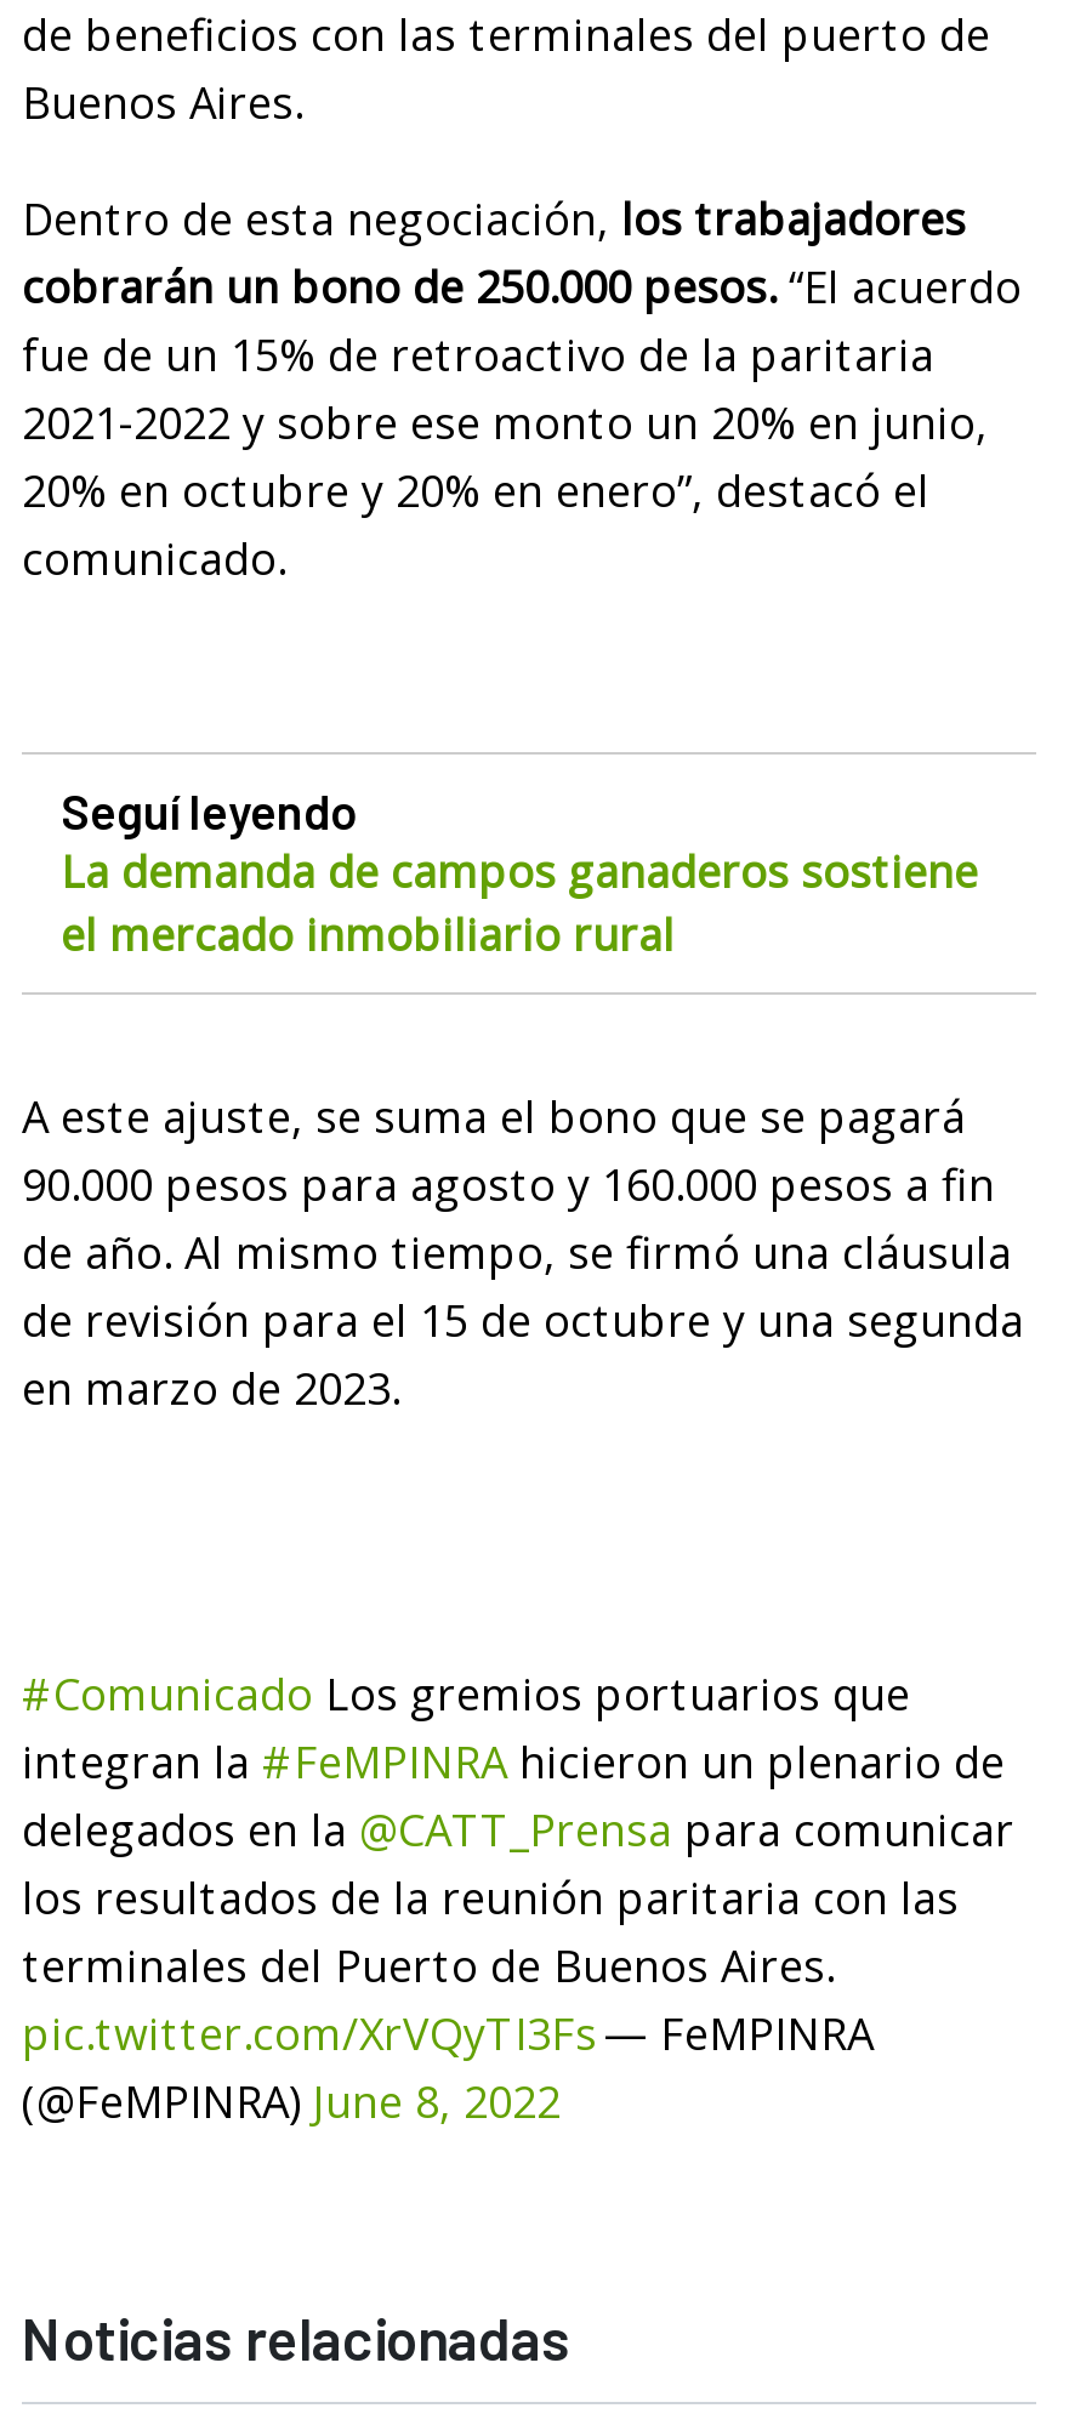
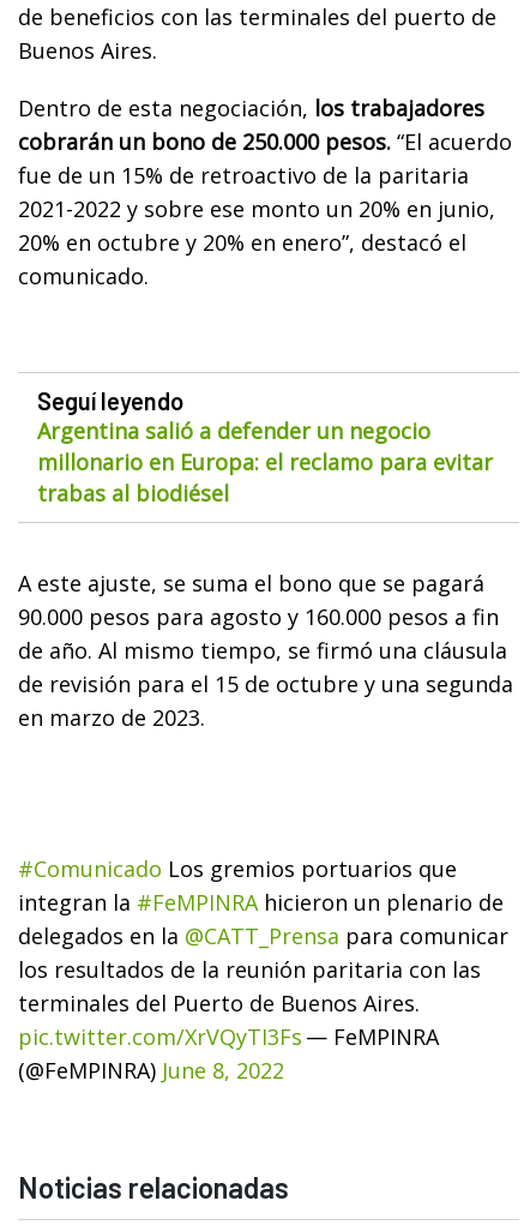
[61,842,978,963] La demanda de campos ganaderos sostiene | el mercado inmobiliario rural -> [37,416,493,508] Argentina salió a defender un negocio | millonario en Europa: el reclamo para evitar | trabas al biodiésel

